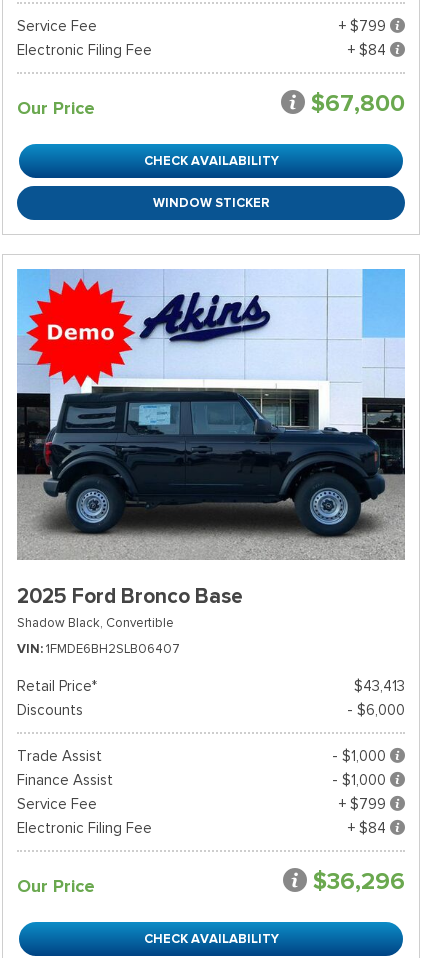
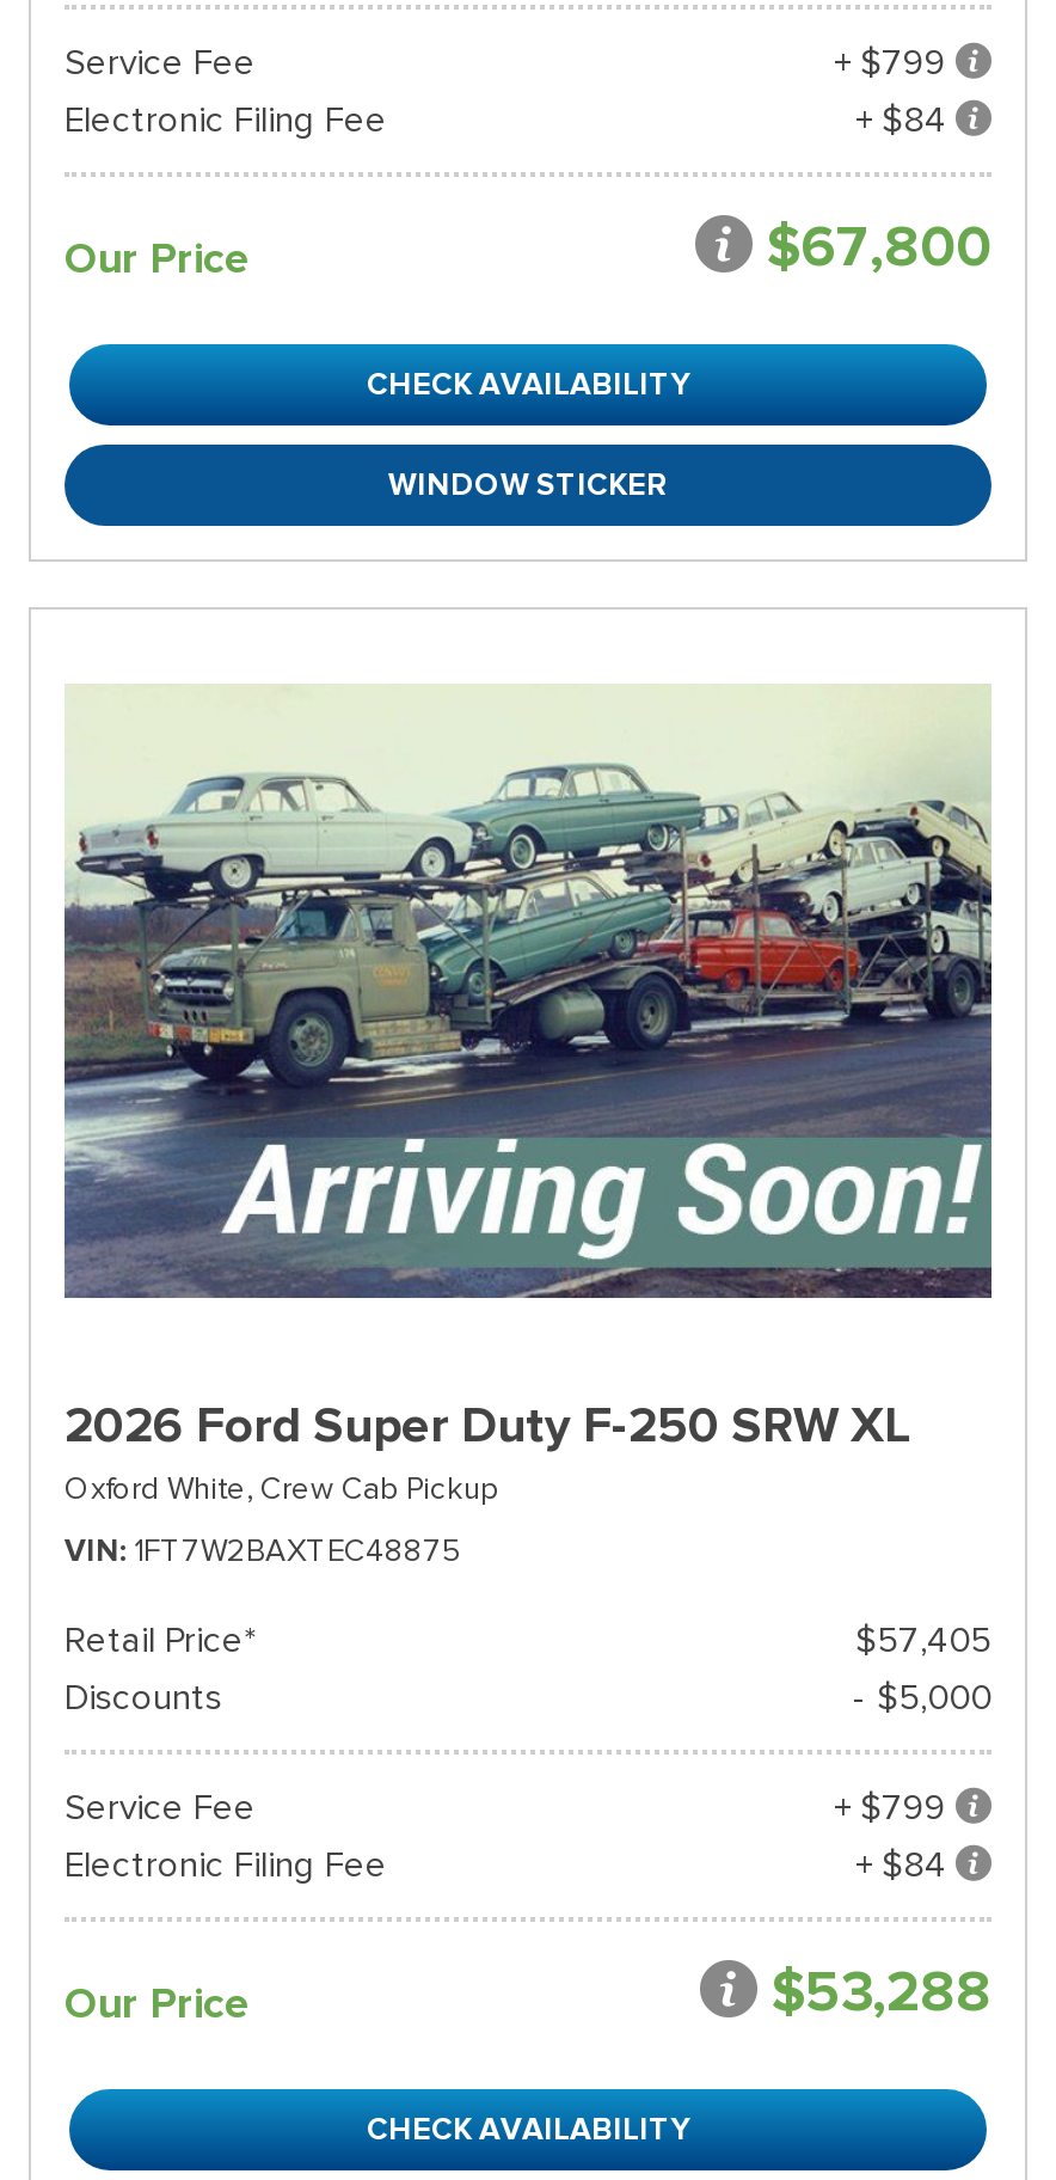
[16,268,406,631] [image] | 2025 Ford Bronco Base | Shadow Black, Convertible -> [62,643,994,1508] [image] | 2026 Ford Super Duty F-250 SRW XL | Oxford White, Crew Cab Pickup
[17,640,180,657] VIN 1FMDE6BH2SLB06407 -> [65,1530,461,1570] VIN 1FT7W2BAXTEC48875
[354,677,405,695] $43,413 -> [855,1618,991,1661] $57,405
[17,701,405,789] - $6,000 | Trade Assist | - $1,000 | Finance Assist | - $1,000 -> [853,1676,991,1719] - $5,000
[313,866,405,896] $36,296 -> [772,1955,991,2027] $53,288

